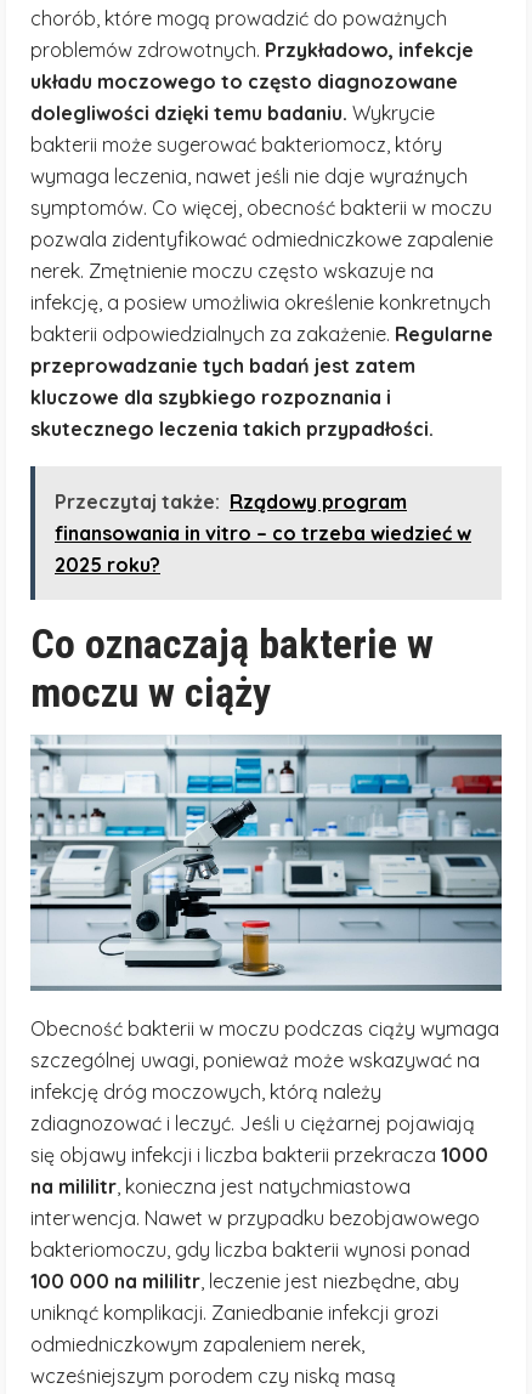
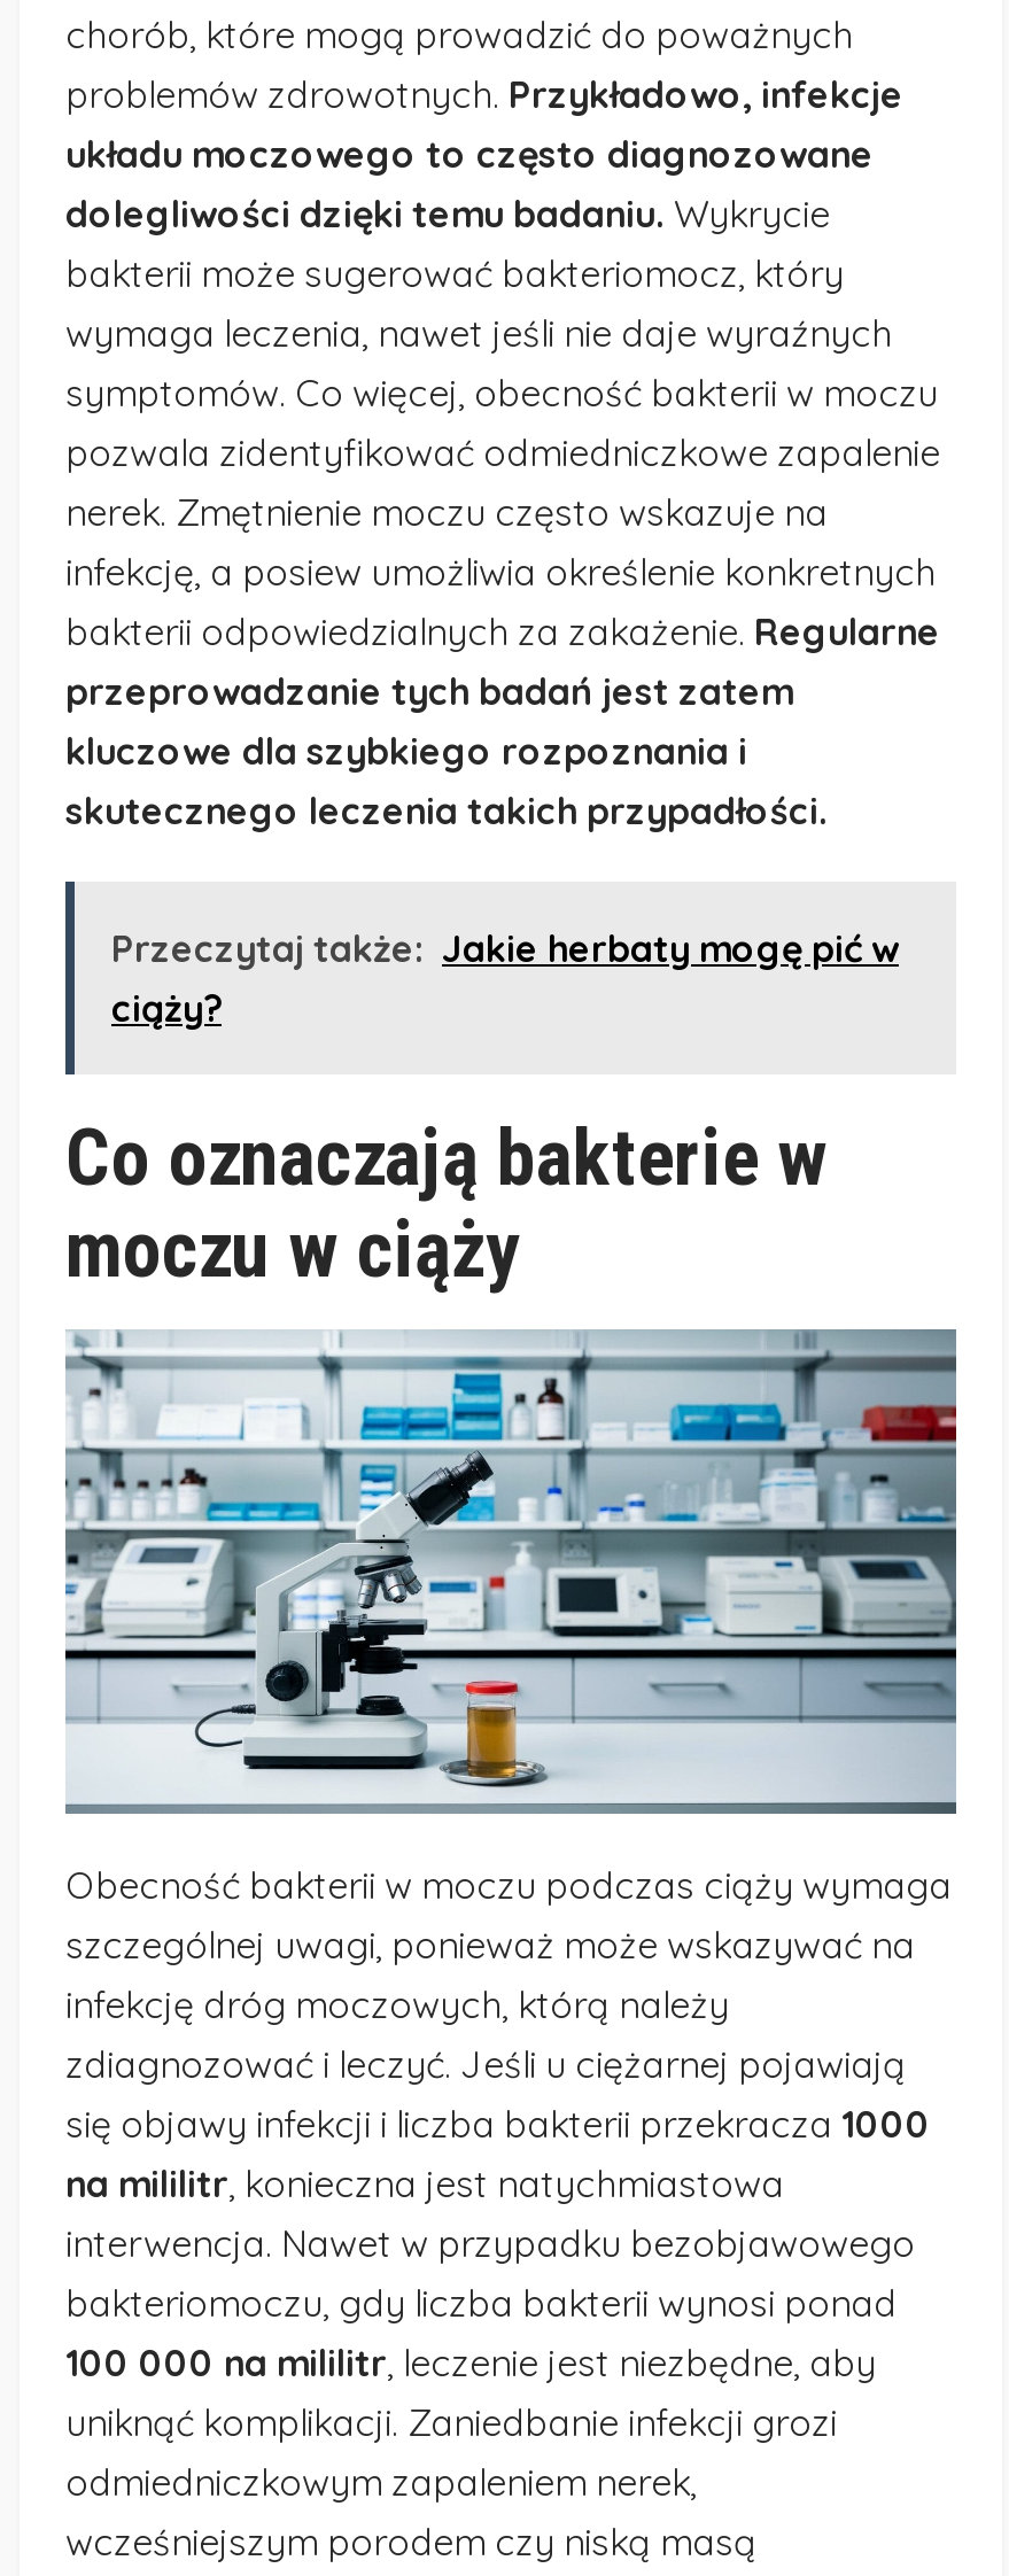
[55,489,471,577] Przeczytaj także: Rządowy program | finansowania in vitro – co trzeba wiedzieć w | 2025 roku? -> [111,925,899,1030] Przeczytaj także: Jakie herbaty mogę pić w | ciąży?

